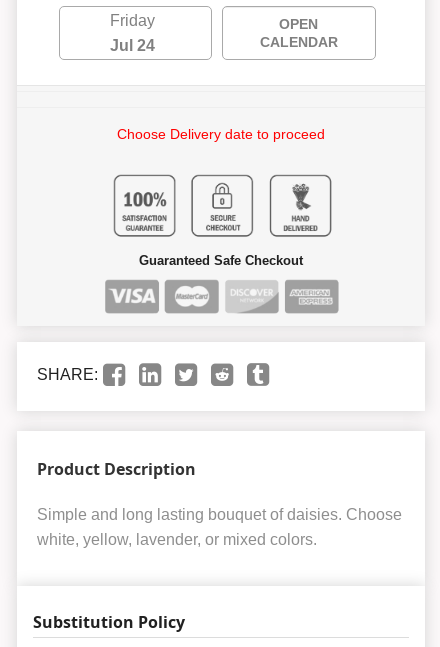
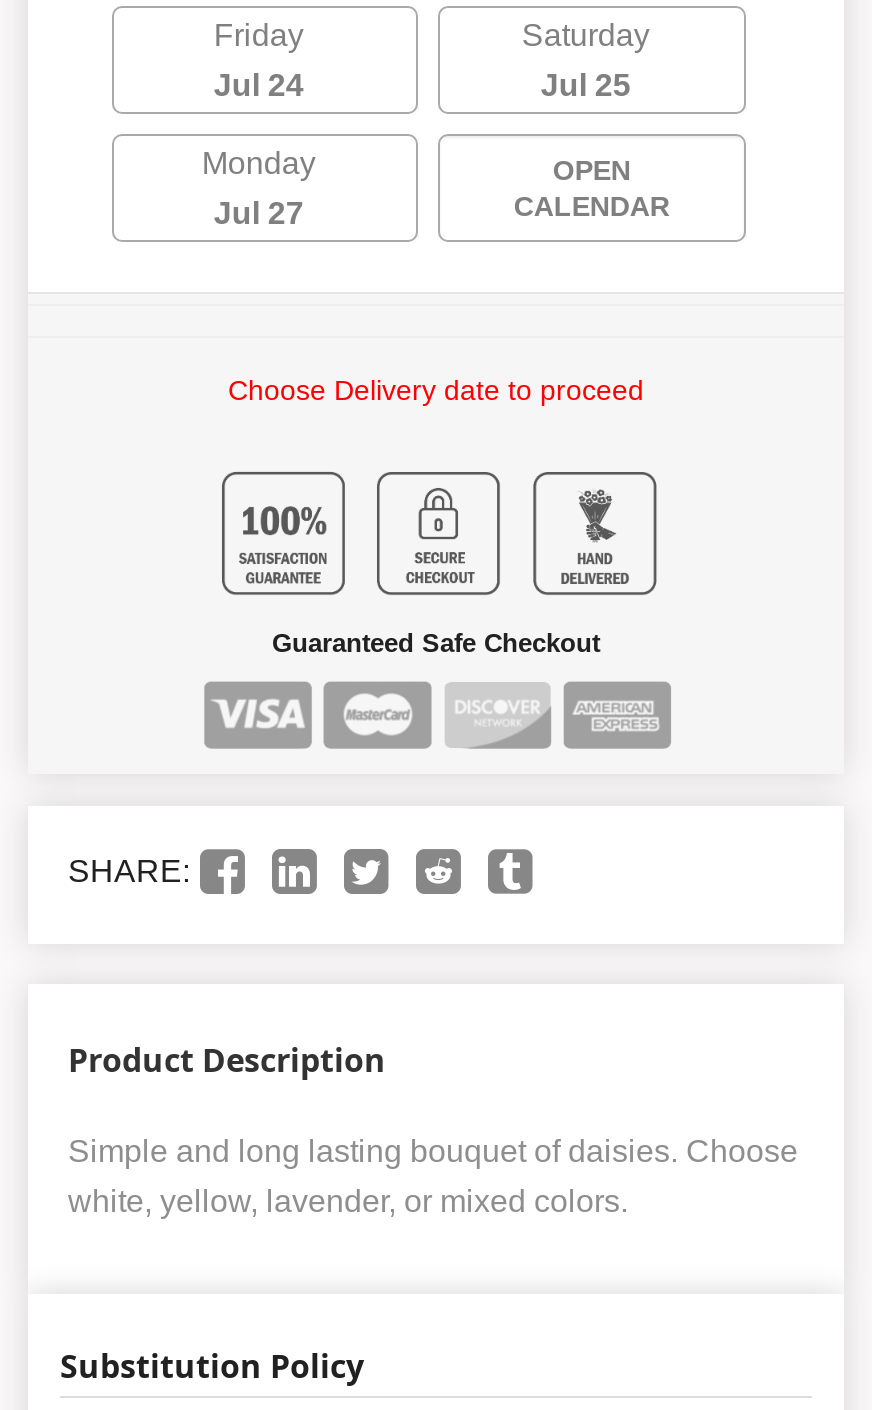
none -> [202,17,650,229] Saturday | Jul 25 | Monday | Jul 27

